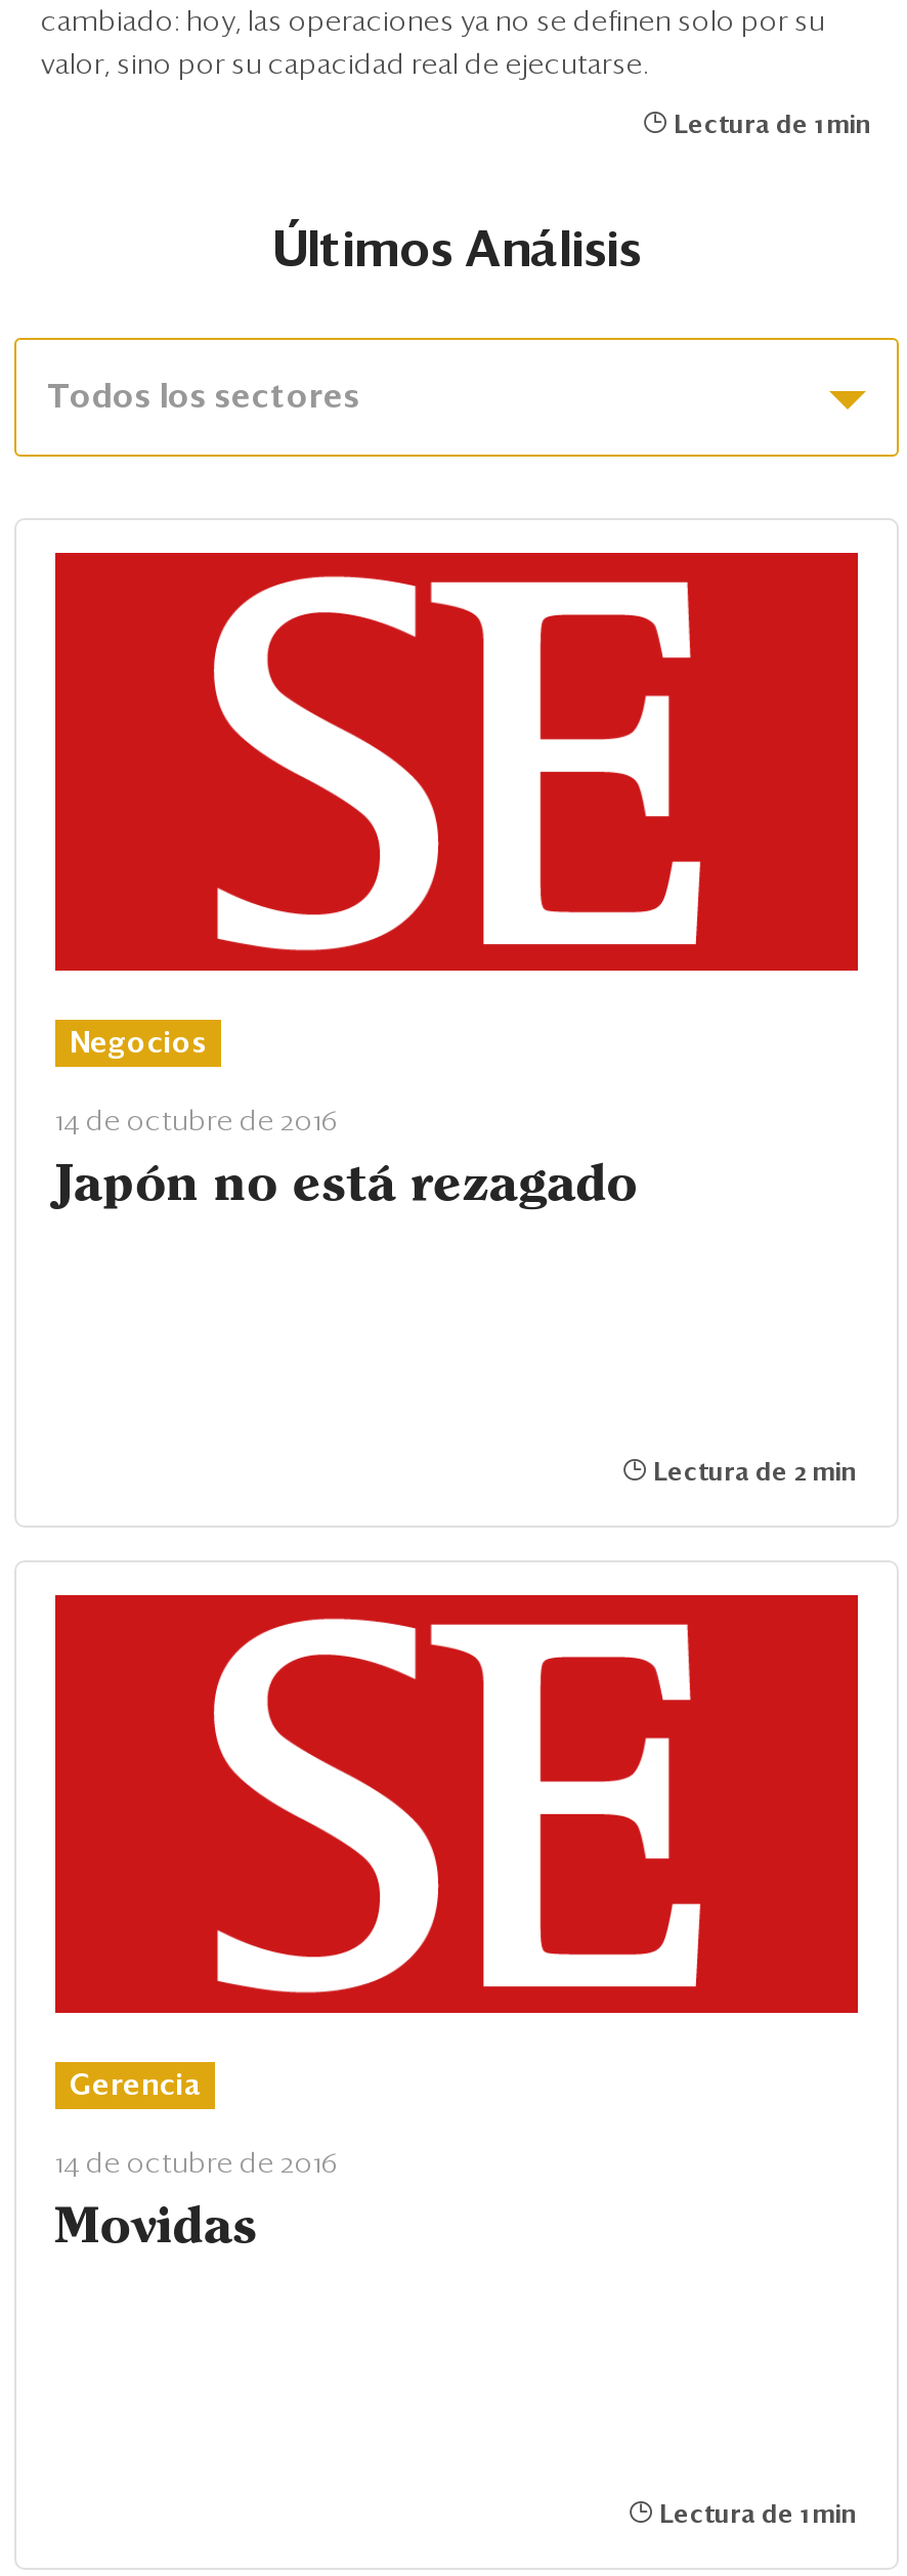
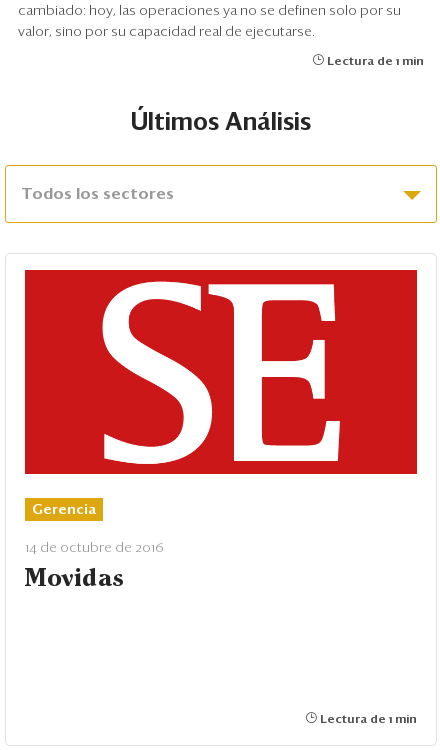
[55,1030,638,1208] Negocios | 14 de octubre de 2016 | Japón no está rezagado -> none
[647,1462,858,1486] Lectura de 2 min -> none

